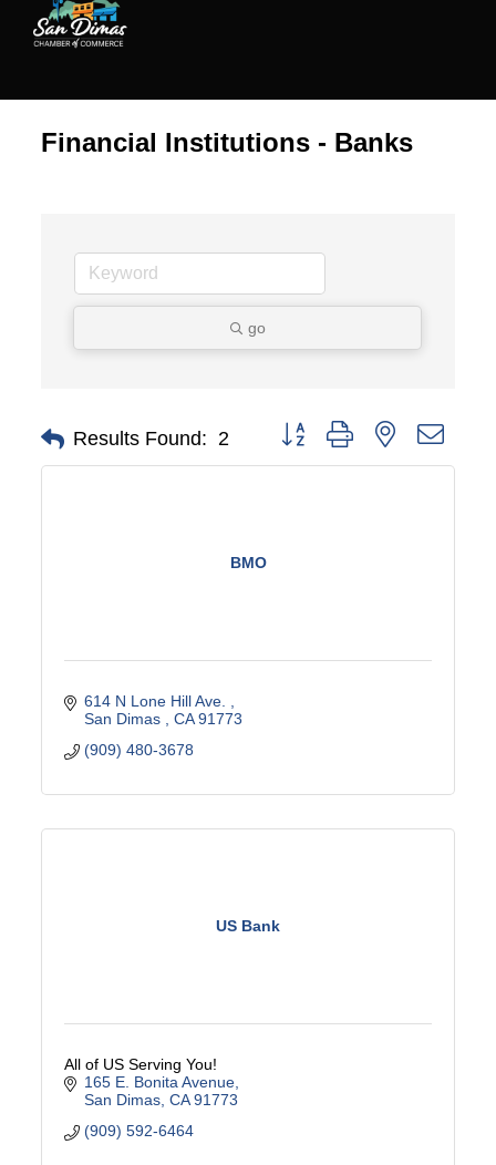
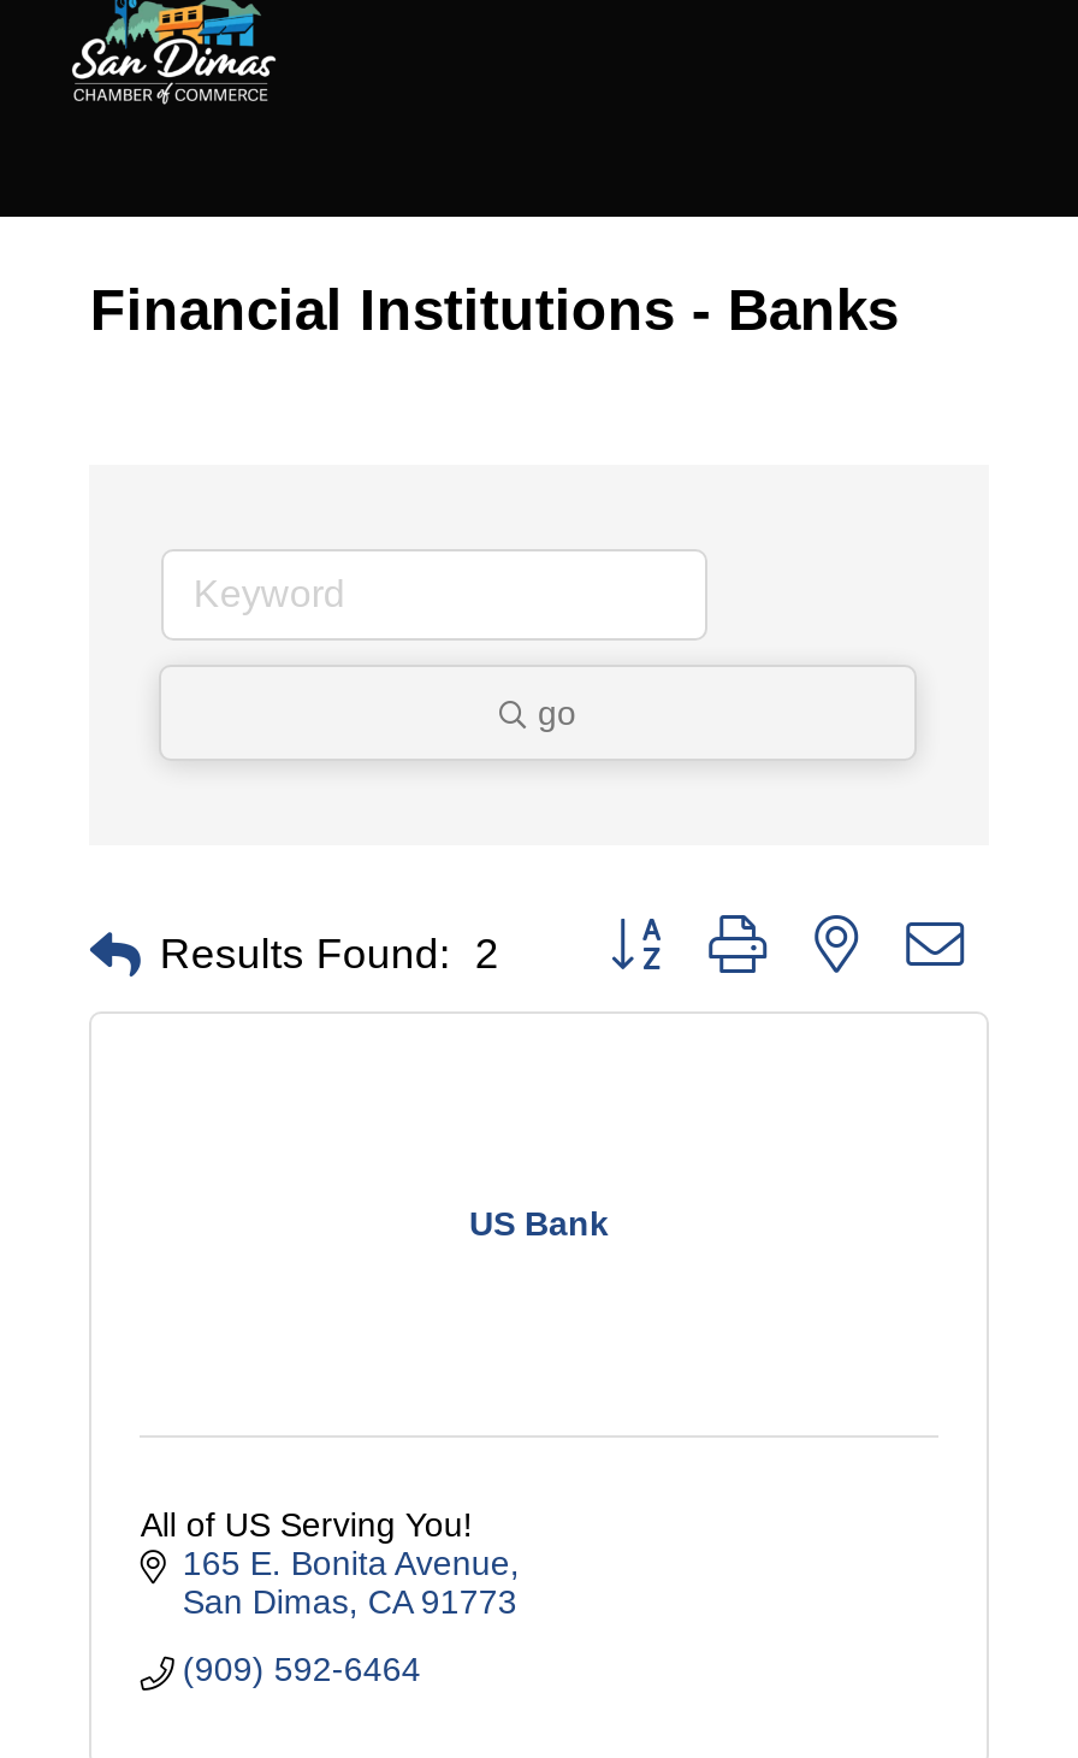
[230,554,266,572] BMO -> none
[84,692,247,758] 614 N Lone Hill Ave. | San Dimas CA 91773 | (909) 480-3678 -> none

